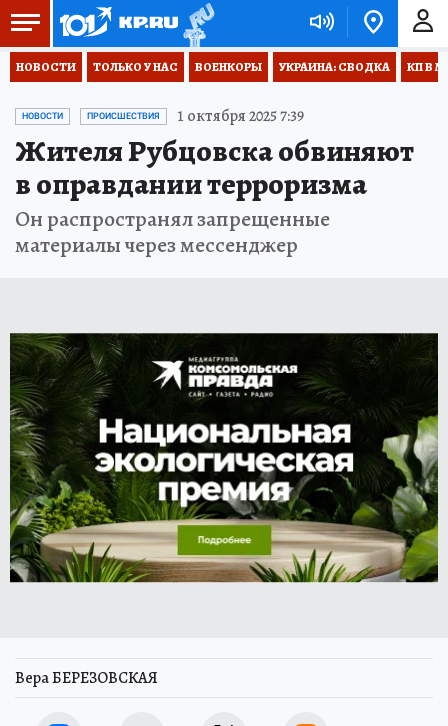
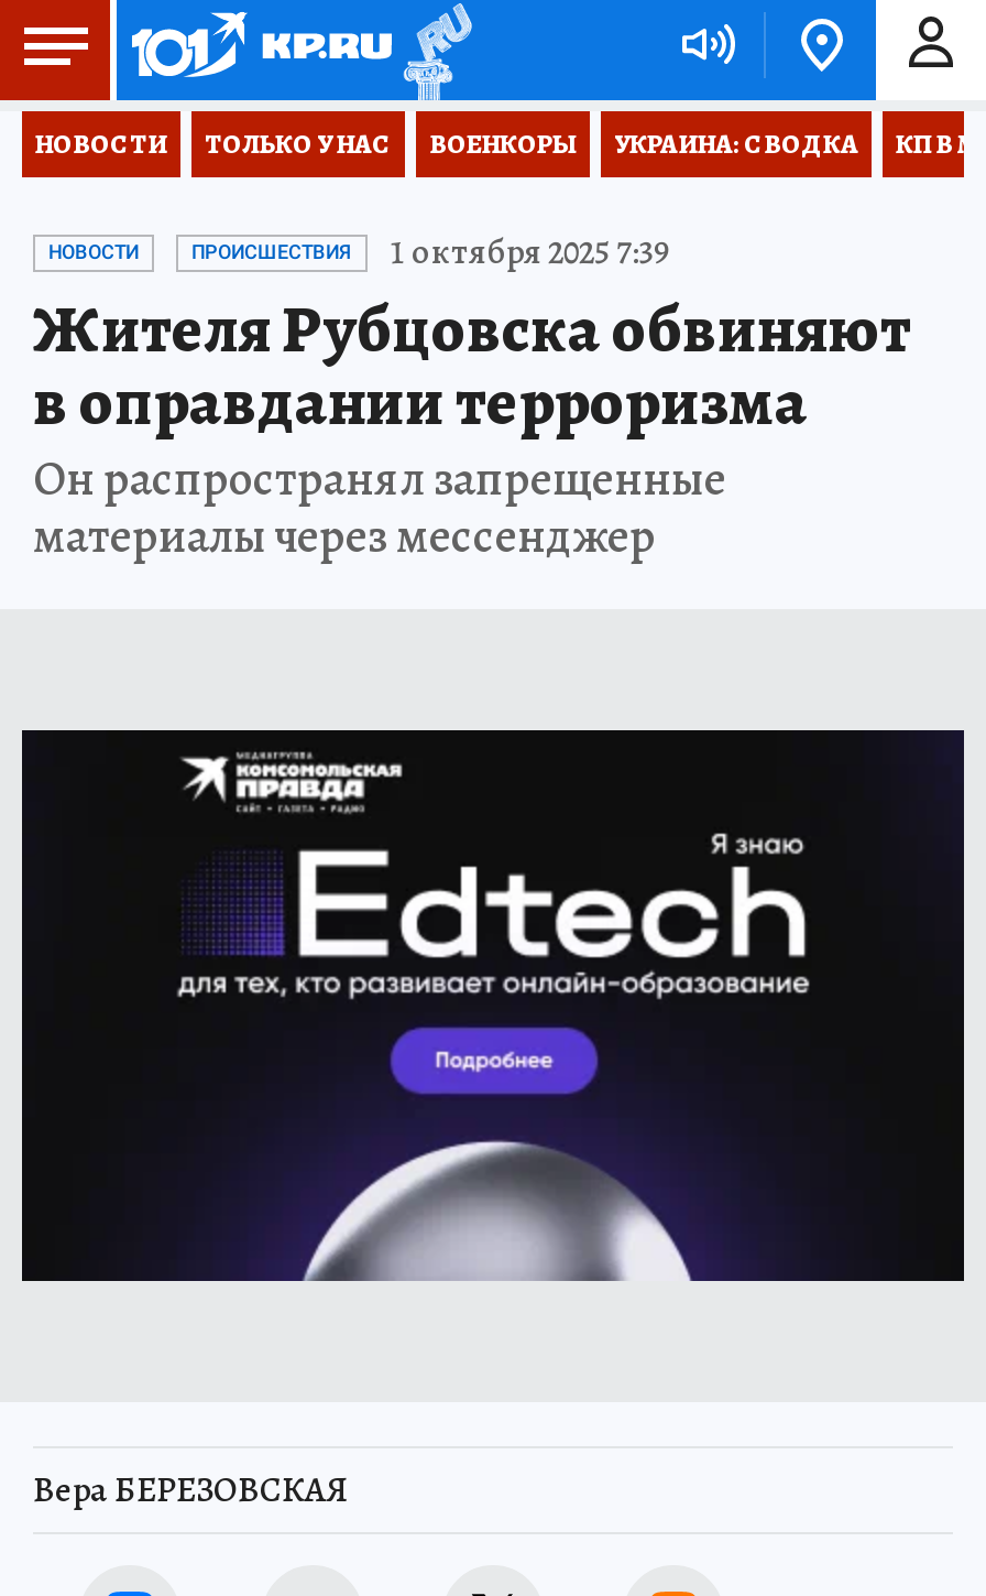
[9,333,439,583] [image] -> [20,730,966,1283] [image]

